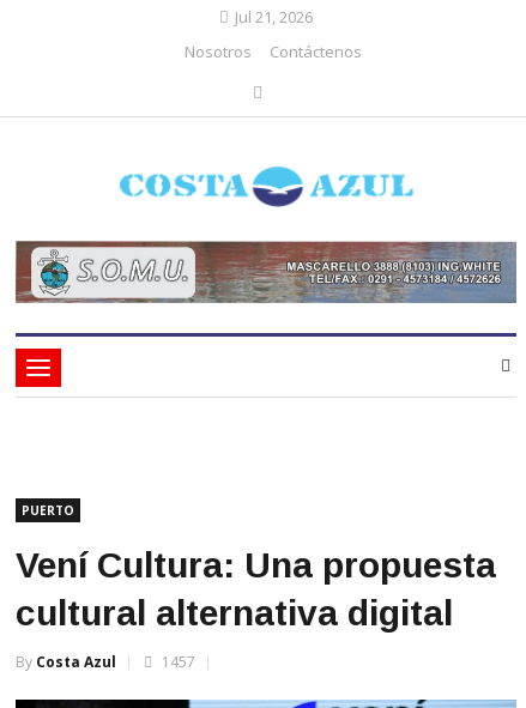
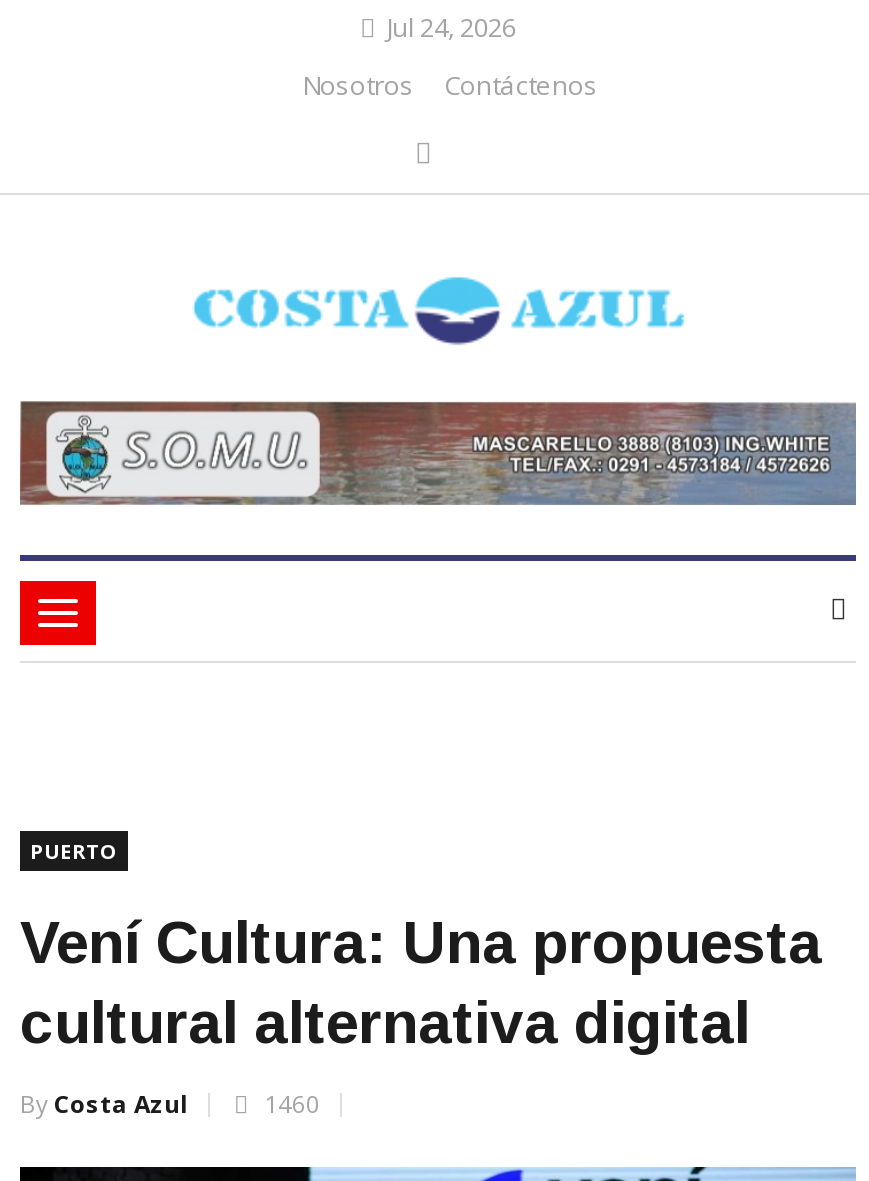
[235,6,313,28] Jul 21, 2026 -> [386,9,516,45] Jul 24, 2026
[158,651,195,672] 1457 -> [258,1086,320,1120] 1460

